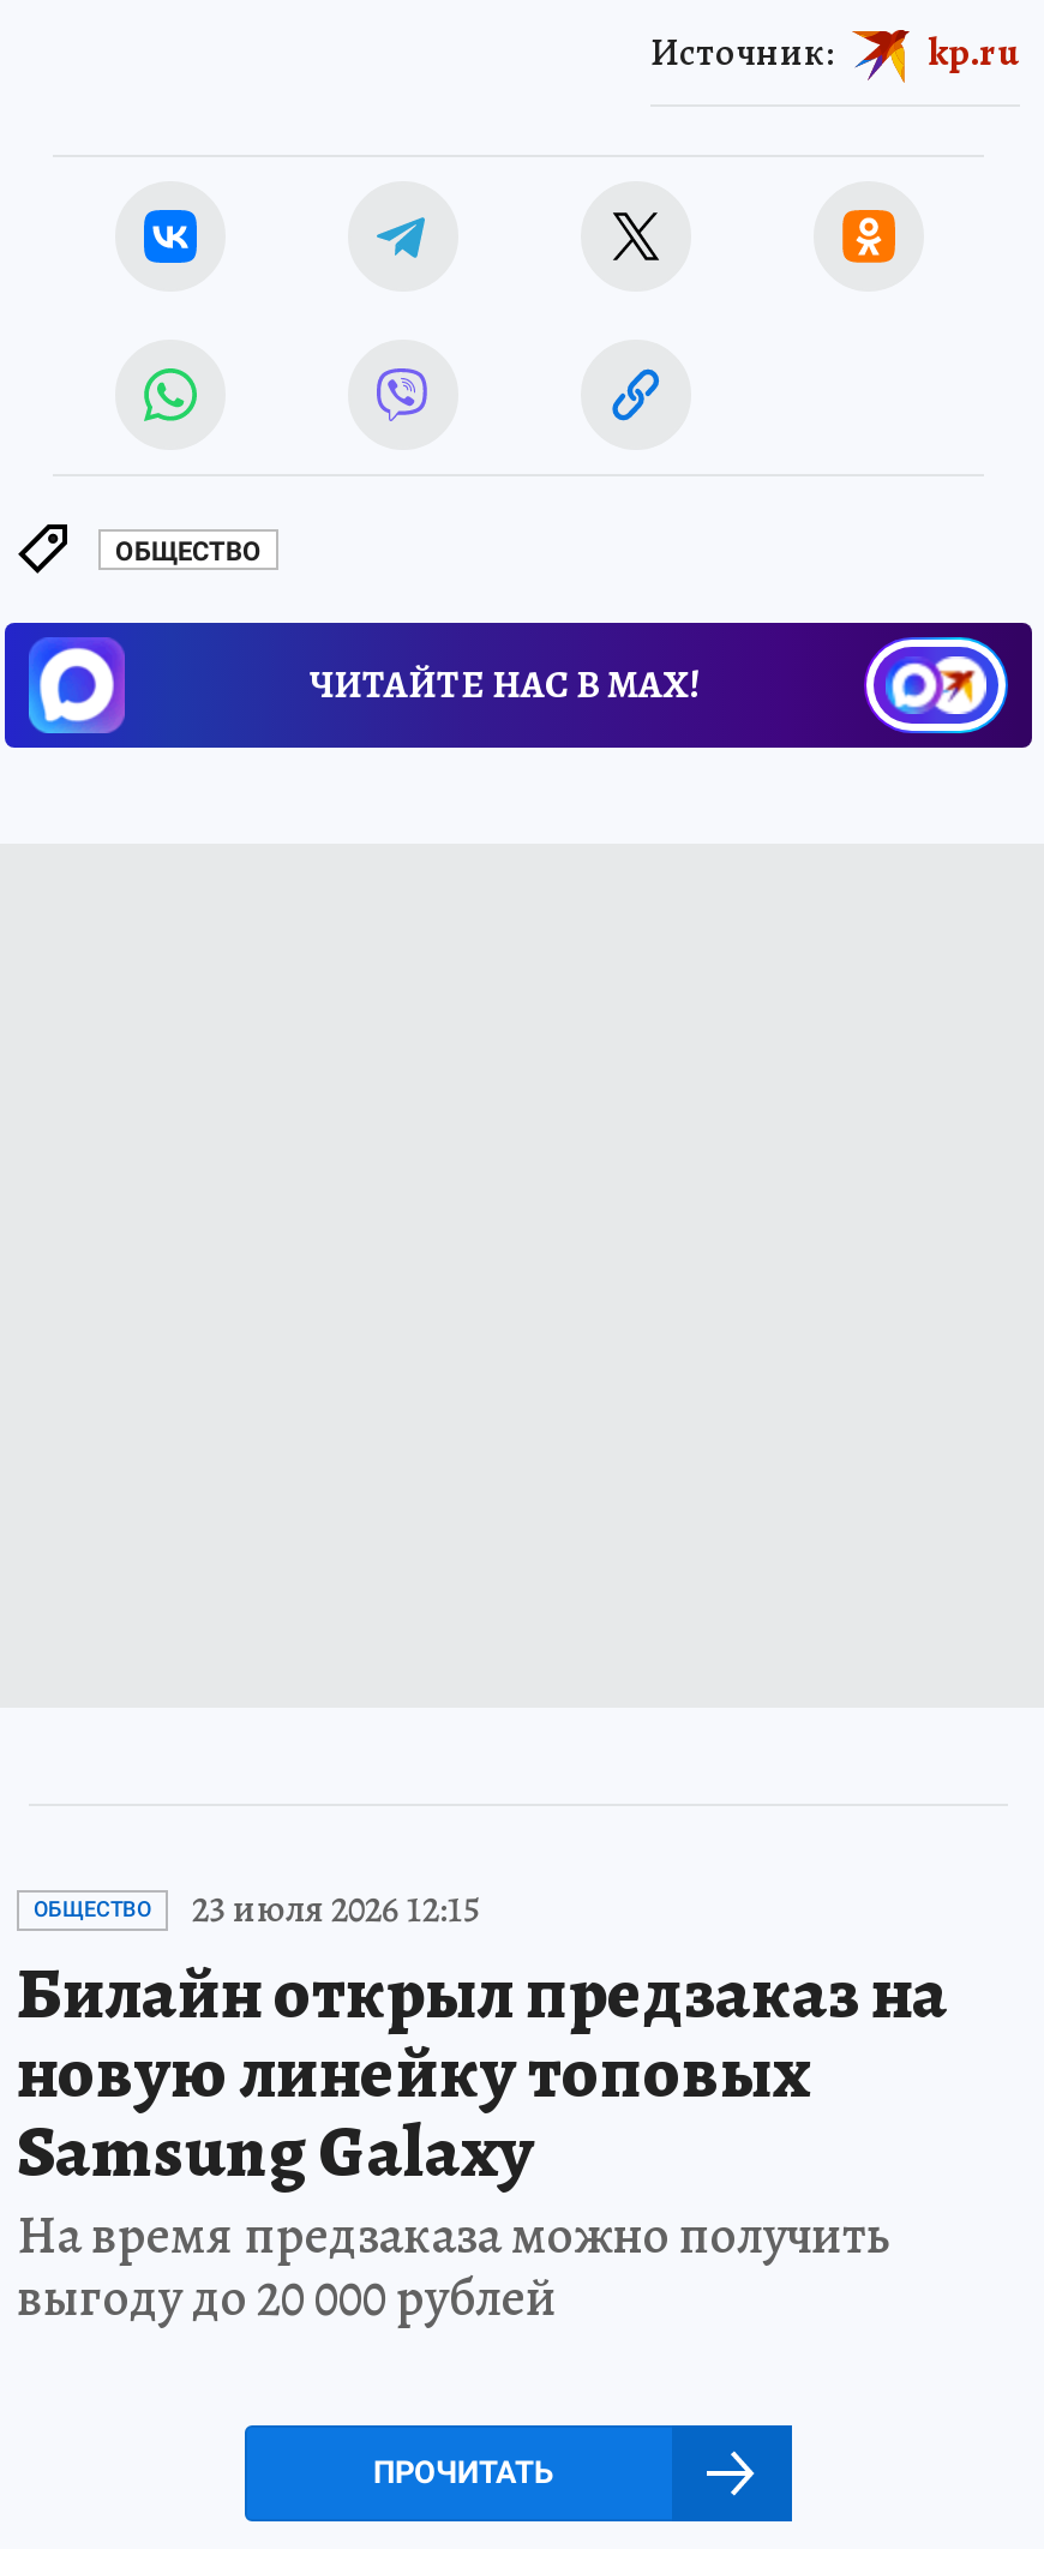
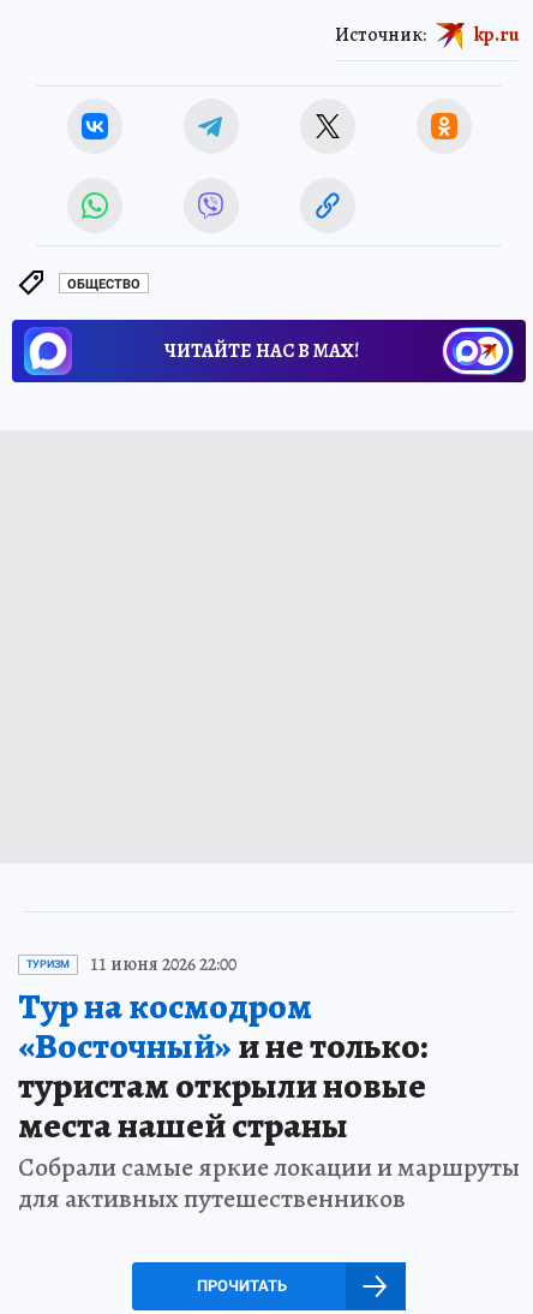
[17,1884,948,2335] ОБЩЕСТВО | 23 июля 2026 12:15 | Билайн открыл предзаказ на | новую линейку топовых | Samsung Galaxy | На время предзаказа можно получить | выгоду до 20 000 рублей -> [18,951,520,1217] ТУРИЗМ | 11 июня 2026 22:00 | Тур на космодром | «Восточный»и не только: | туристам открыли новые | места нашей страны | Собрали самые яркие локации и маршруты | для активных путешественников

